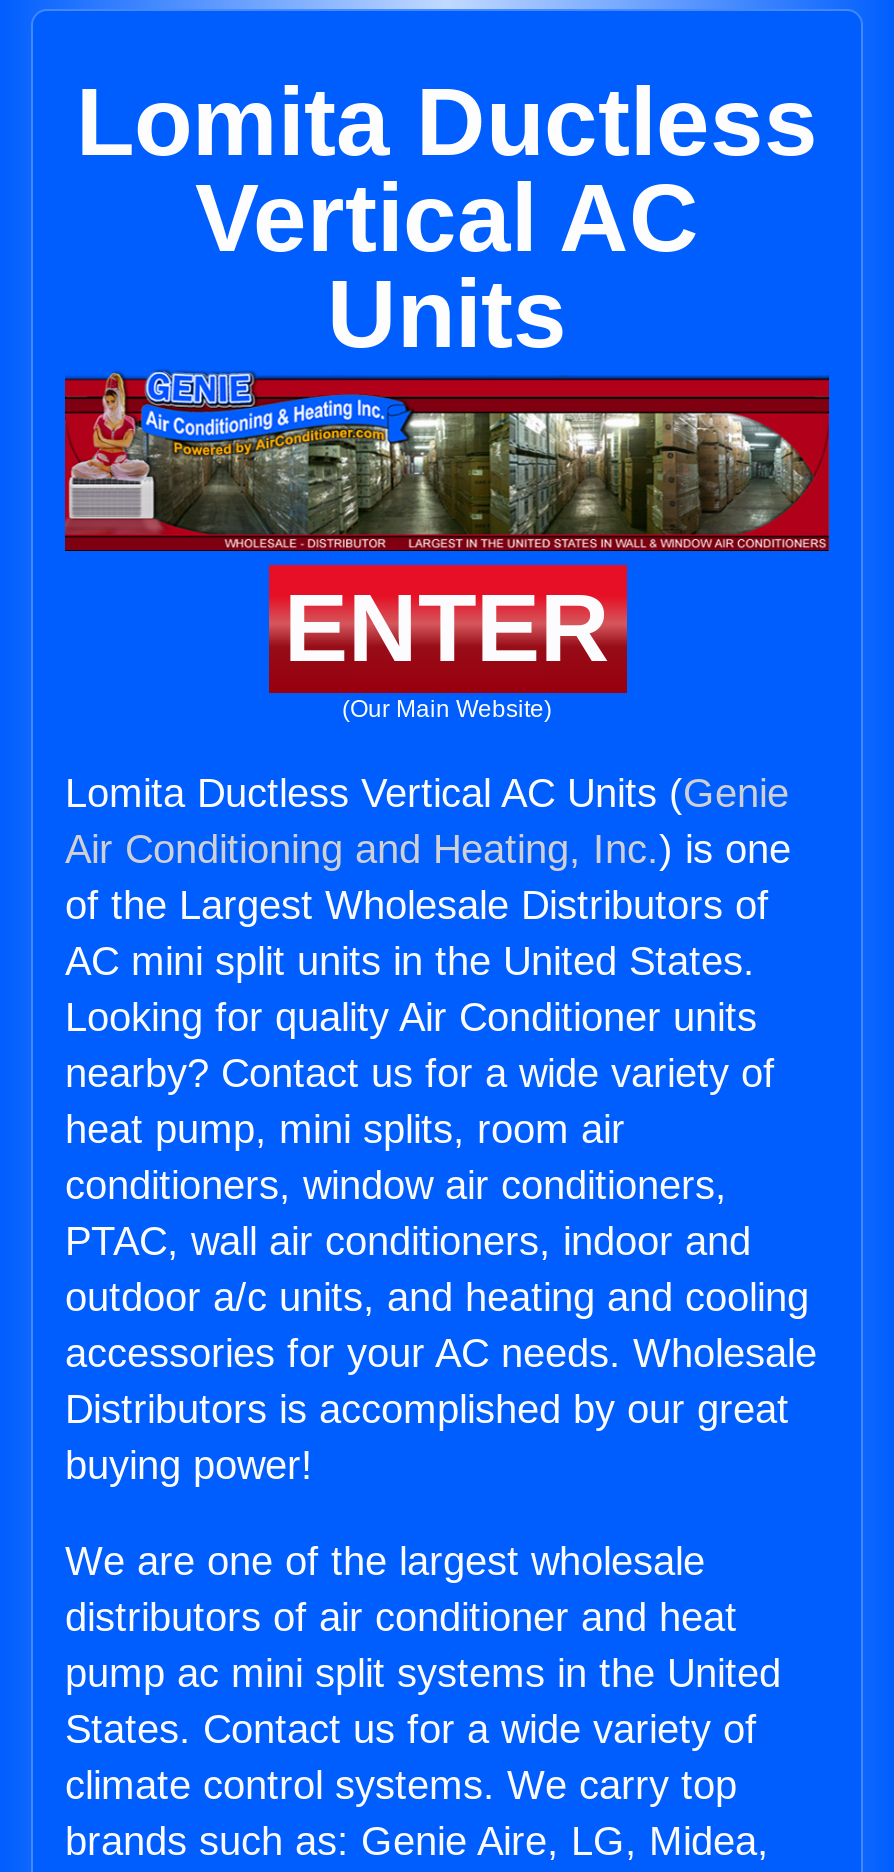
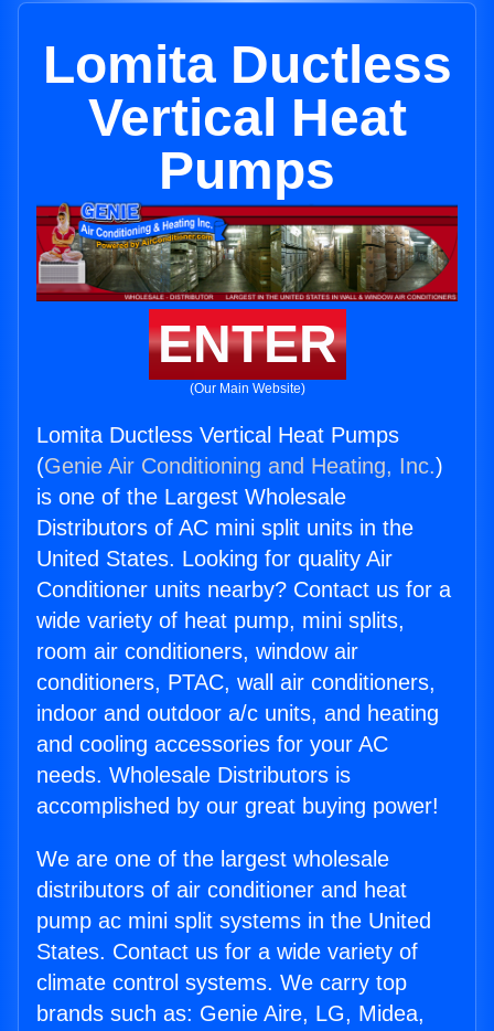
[195,165,699,367] Vertical AC | Units -> [88,88,406,200] Vertical Heat | Pumps
[65,771,817,1487] Lomita Ductless Vertical AC Units (Genie | Air Conditioning and Heating, Inc.) is one | of the Largest Wholesale Distributors of | AC mini split units in the United States. | Looking for quality Air Conditioner units | nearby? Contact us for a wide variety of | heat pump, mini splits, room air | conditioners, window air conditioners, | PTAC, wall air conditioners, indoor and | outdoor a/c units, and heating and cooling | accessories for your AC needs. Wholesale | Distributors is accomplished by our great | buying power! -> [36,423,451,818] Lomita Ductless Vertical Heat Pumps | (Genie Air Conditioning and Heating, Inc.) | is one of the Largest Wholesale | Distributors of AC mini split units in the | United States. Looking for quality Air | Conditioner units nearby? Contact us for a | wide variety of heat pump, mini splits, | room air conditioners, window air | conditioners, PTAC, wall air conditioners, | indoor and outdoor a/c units, and heating | and cooling accessories for your AC | needs. Wholesale Distributors is | accomplished by our great buying power!

